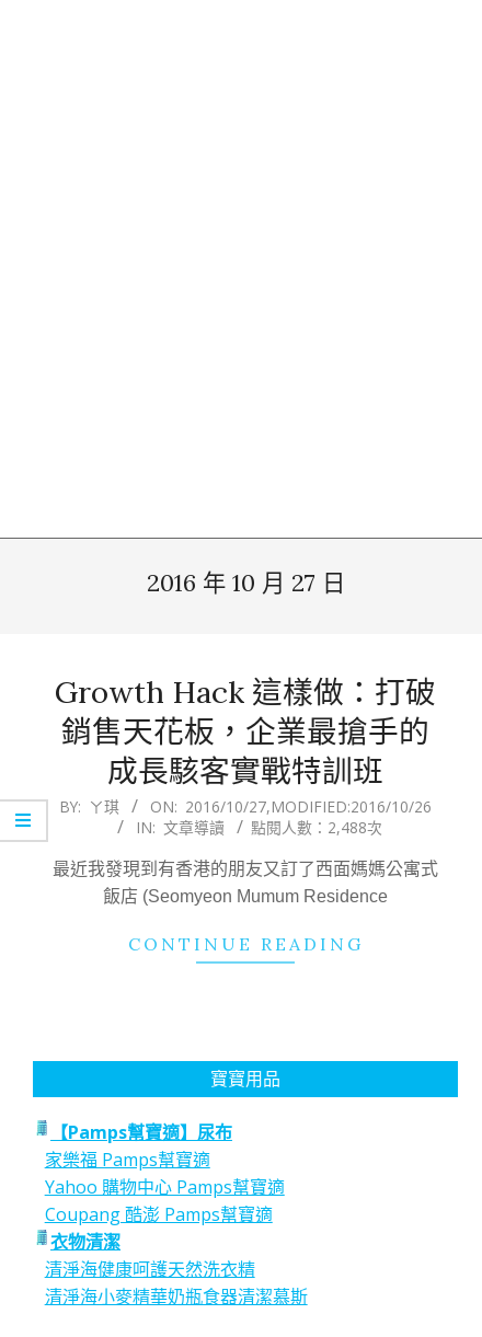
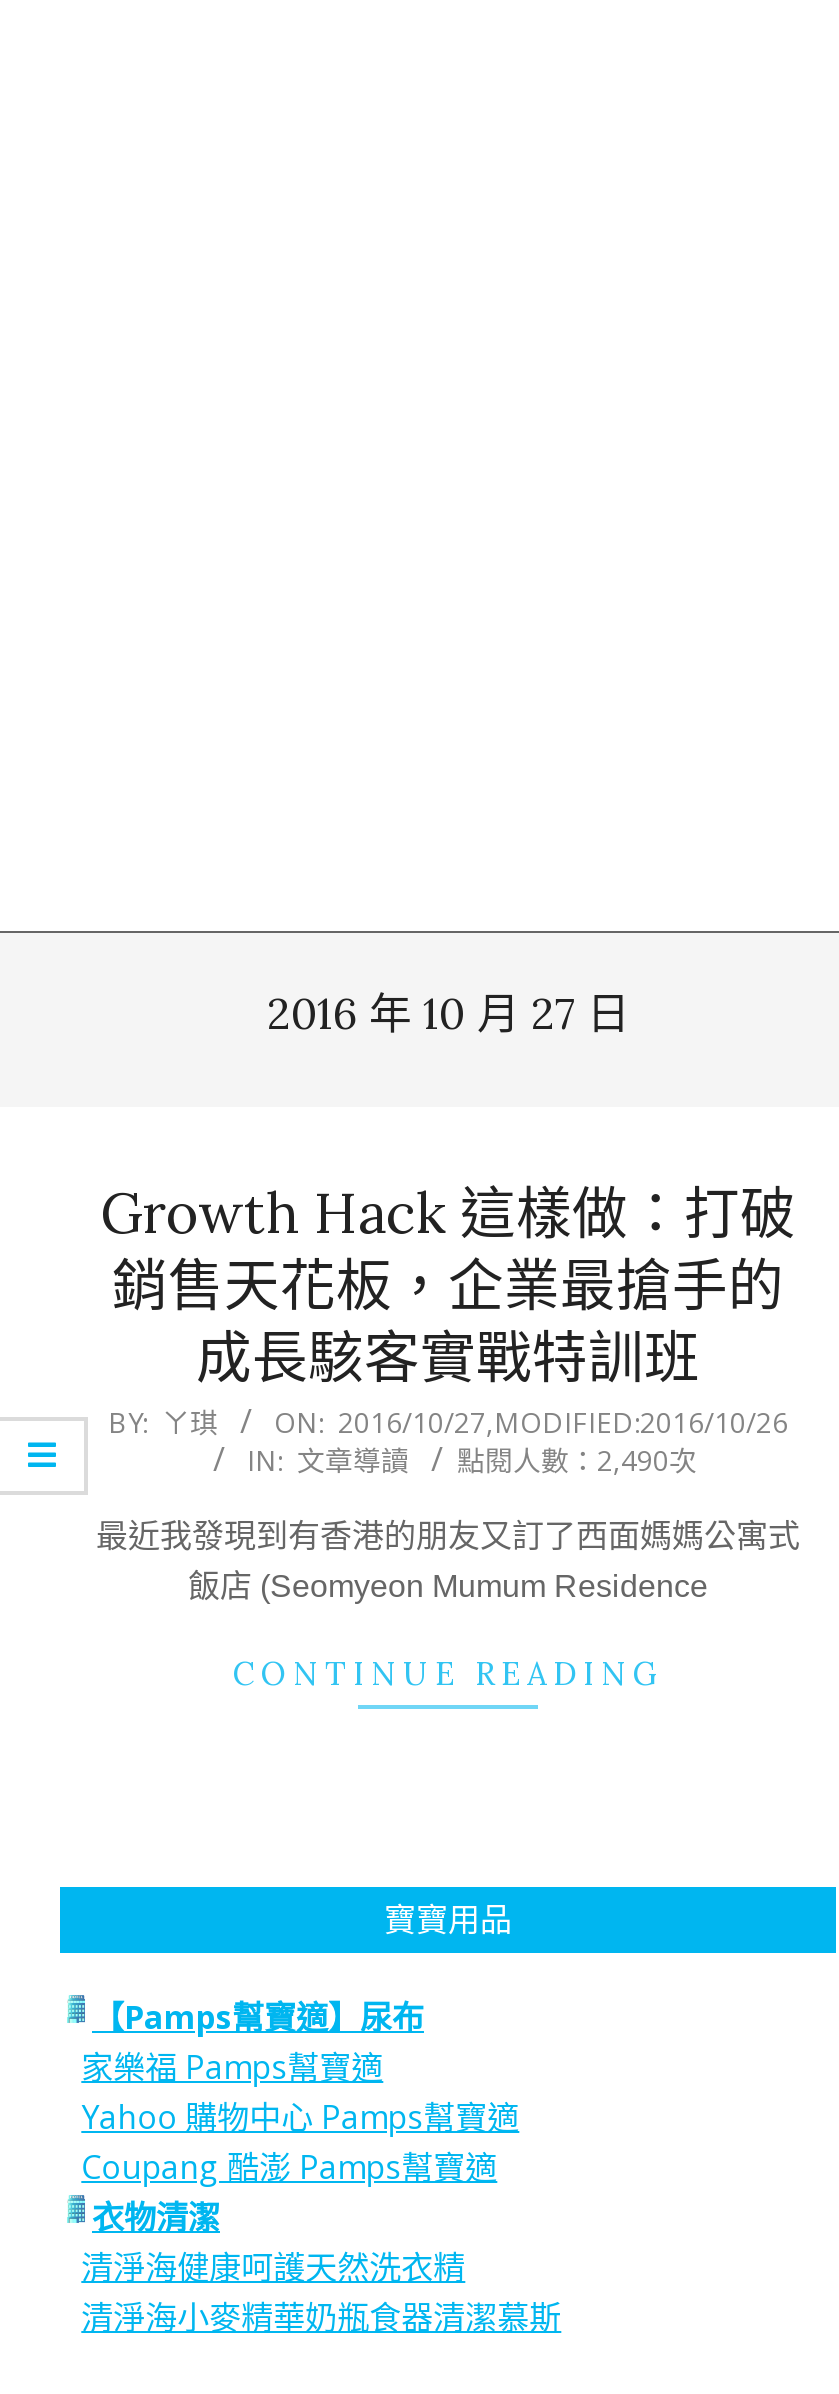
[135,817,382,837] IN: 文章導讀 點閱人數：2,488次 -> [247,1440,697,1478] IN: 文章導讀 點閱人數：2,490次

